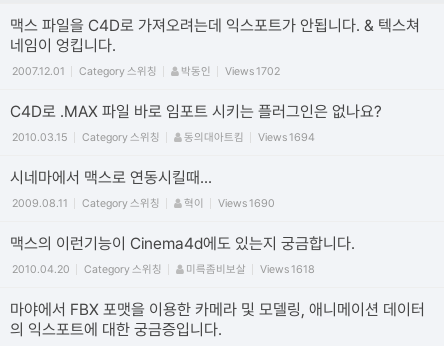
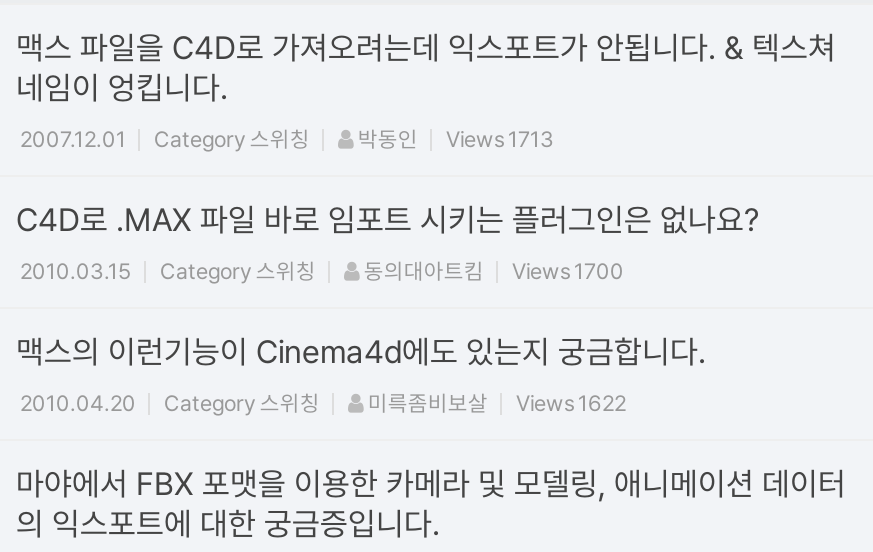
[12,65,280,78] 2007.12.01 Category 스위칭 박동인 Views 1702 -> [20,127,554,153] 2007.12.01 Category 스위칭 박동인 Views 1713
[10,131,315,210] Views 1694 | 시네마에서 맥스로 연동시킬때... | 2009.08.11 | Category 스위칭 | 혁이 | Views 1690 -> [512,259,624,285] Views 1700
[12,263,315,276] 2010.04.20 Category 스위칭 미륵좀비보살 Views 1618 -> [20,391,626,417] 2010.04.20 Category 스위칭 미륵좀비보살 Views 1622

